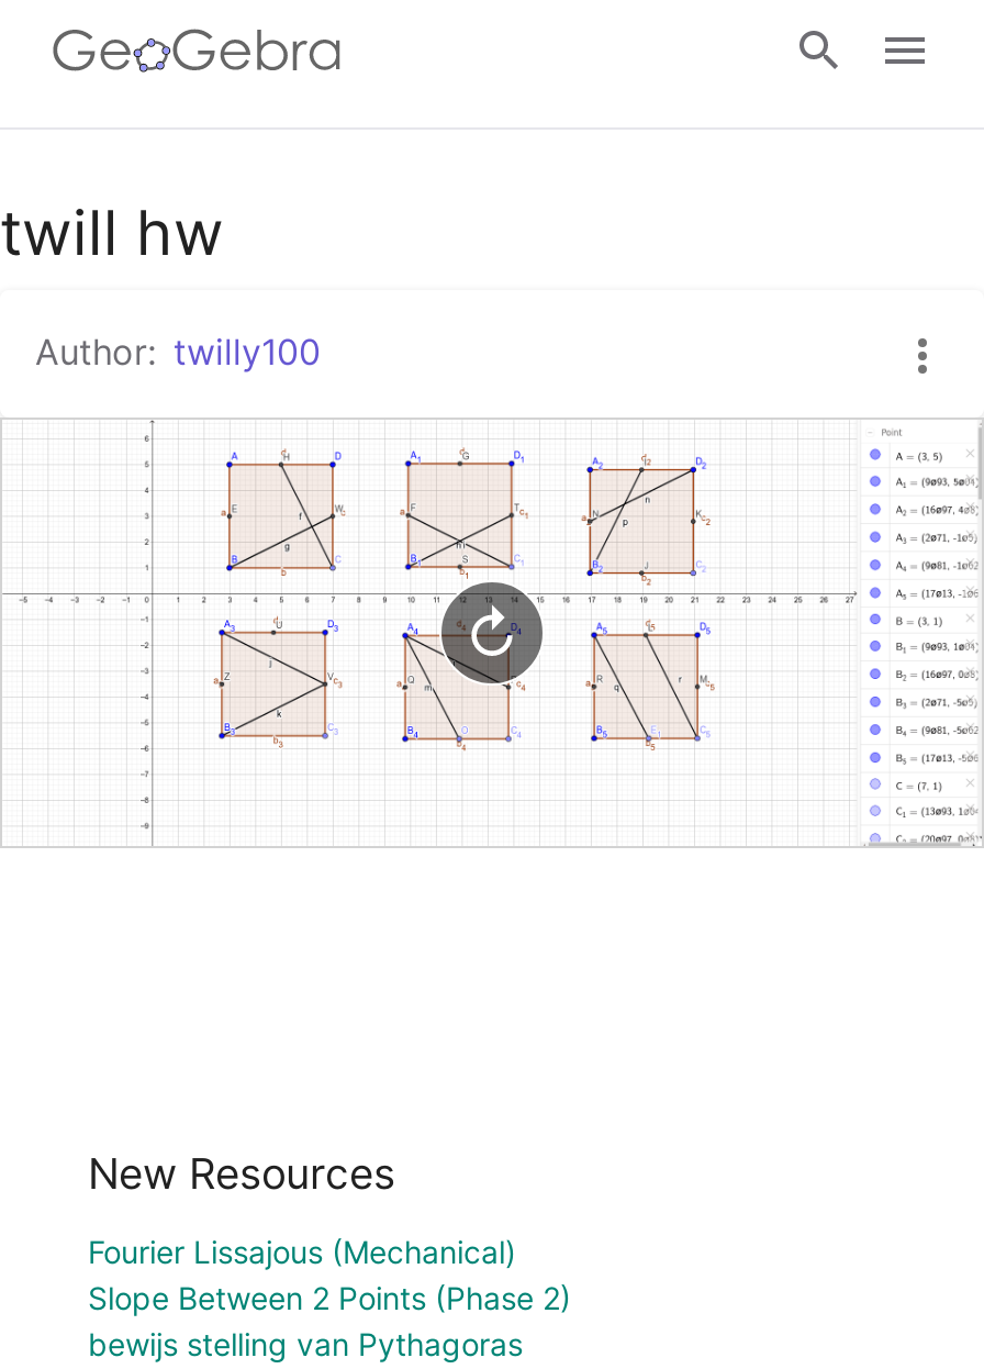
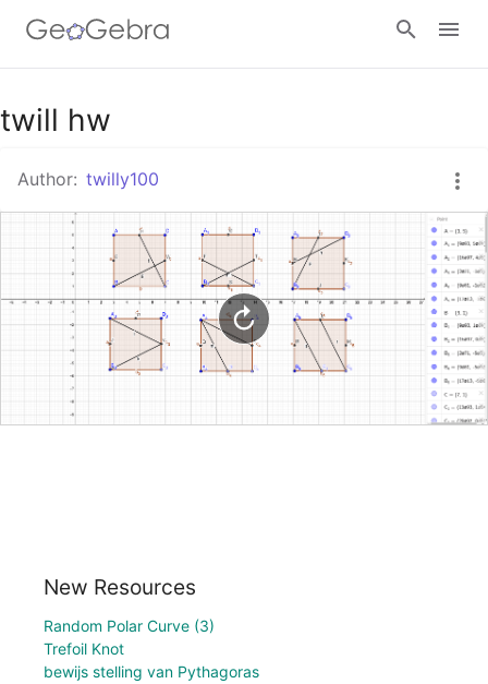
[88,1232,571,1316] Fourier Lissajous (Mechanical) | Slope Between 2 Points (Phase 2) -> [44,616,215,658] Random Polar Curve (3) | Trefoil Knot

